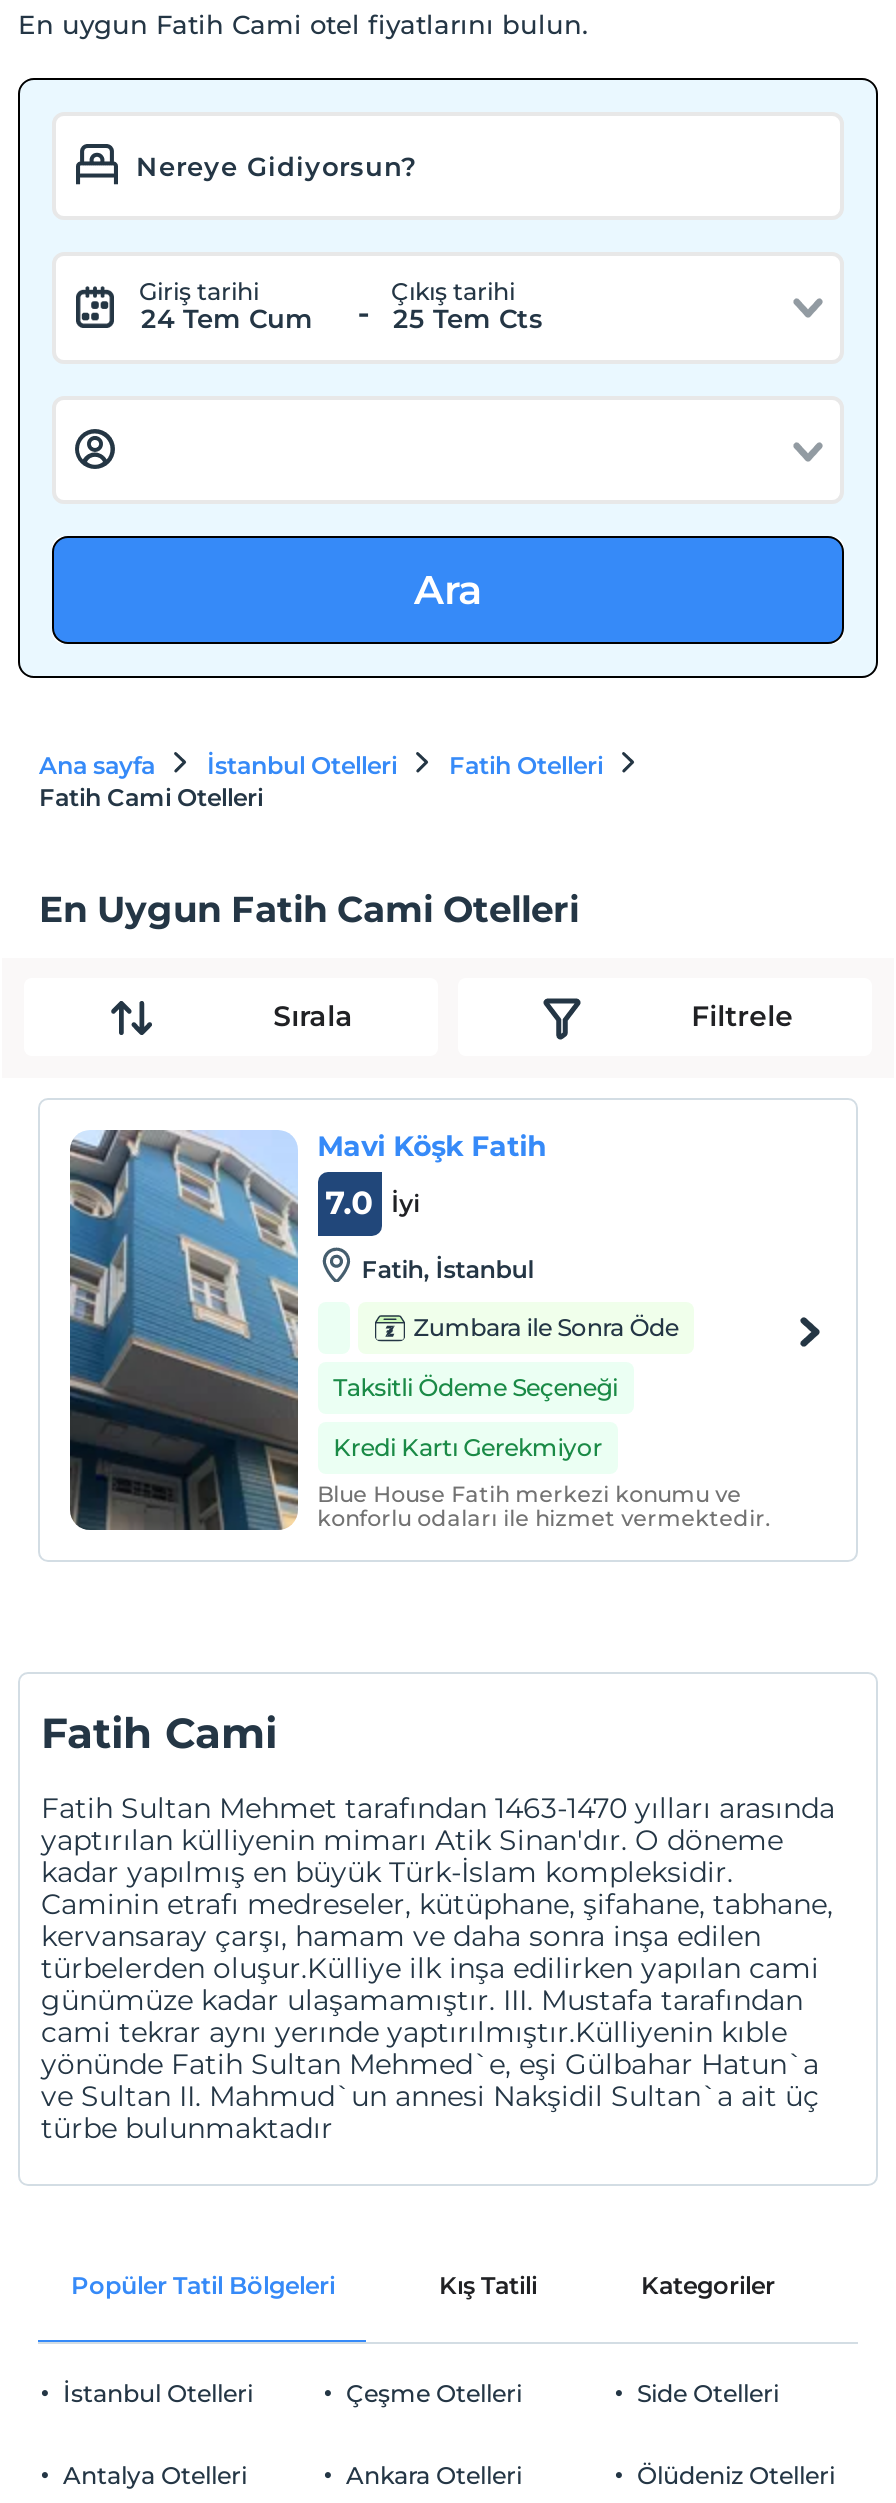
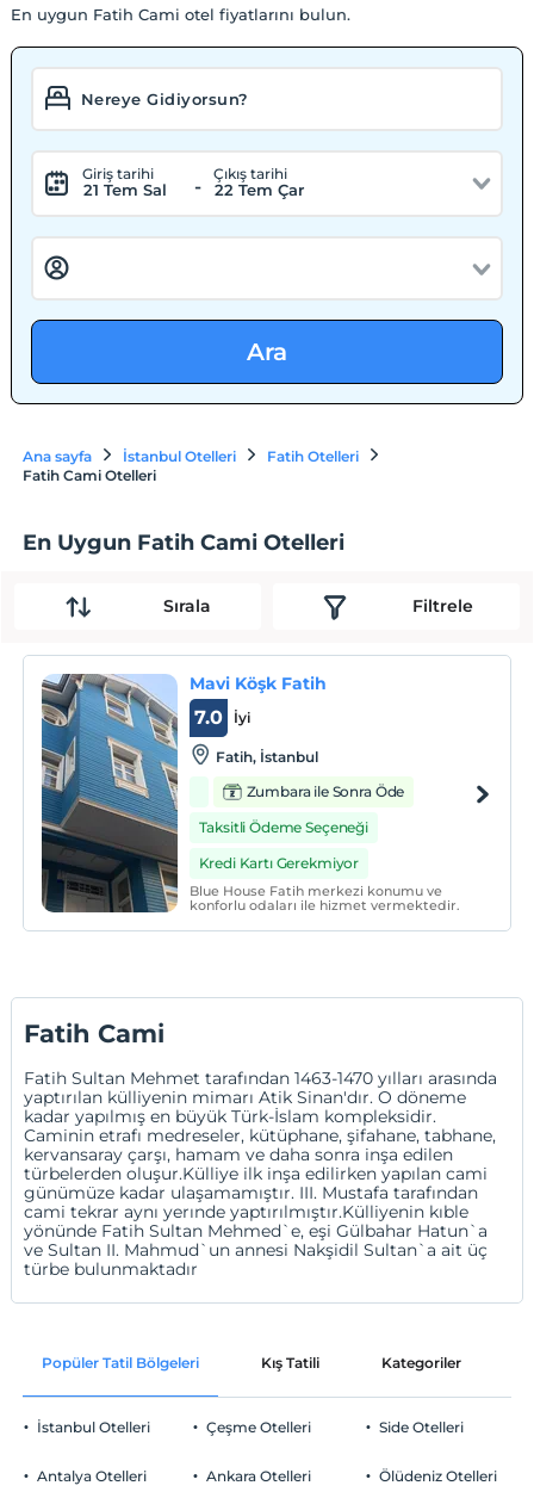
[141,302,313,334] 24 Tem Cum -> [84,180,167,199] 21 Tem Sal
[393,302,543,334] 25 Tem Cts -> [215,180,305,199] 22 Tem Çar

